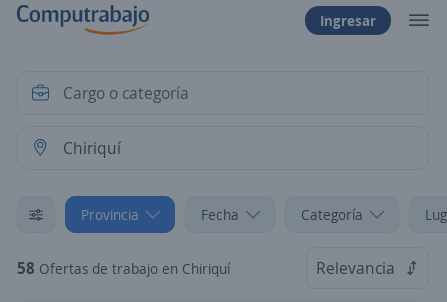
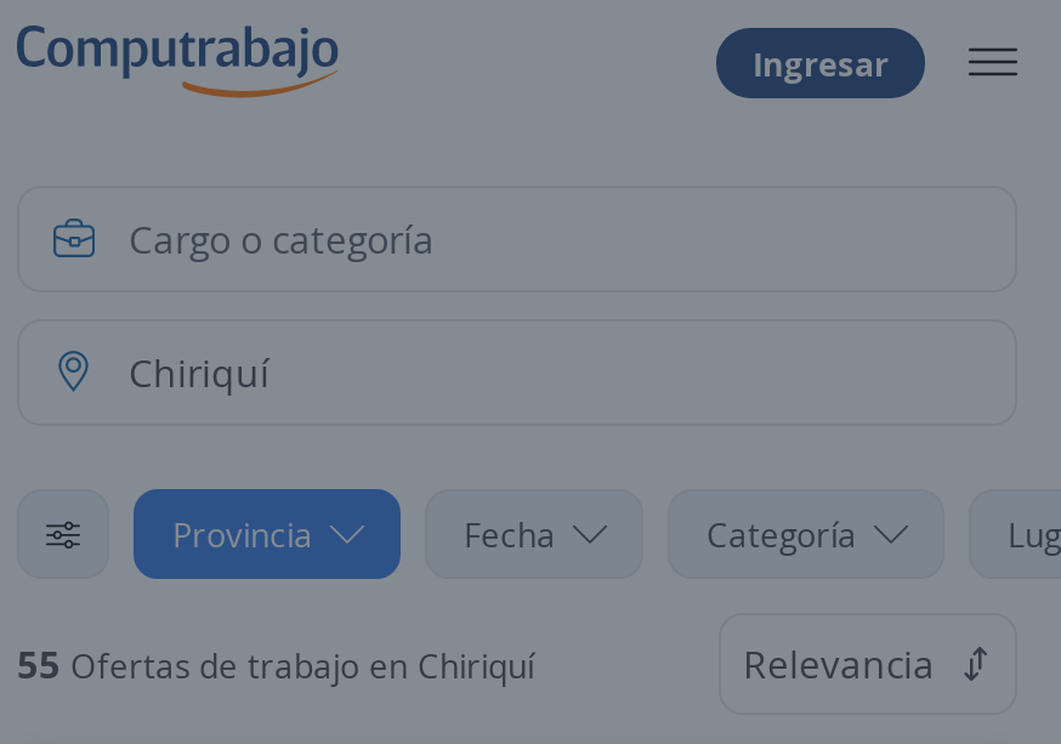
[17,257,230,279] 58 Ofertas de trabajo en Chiriquí -> [17,637,534,691] 55 Ofertas de trabajo en Chiriquí

